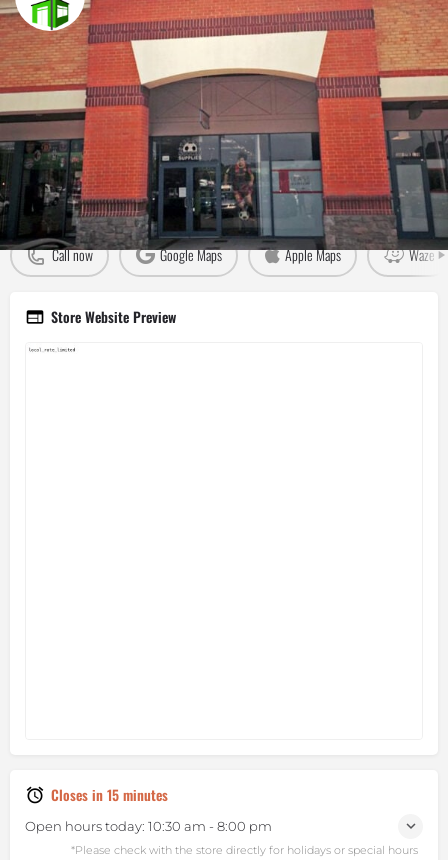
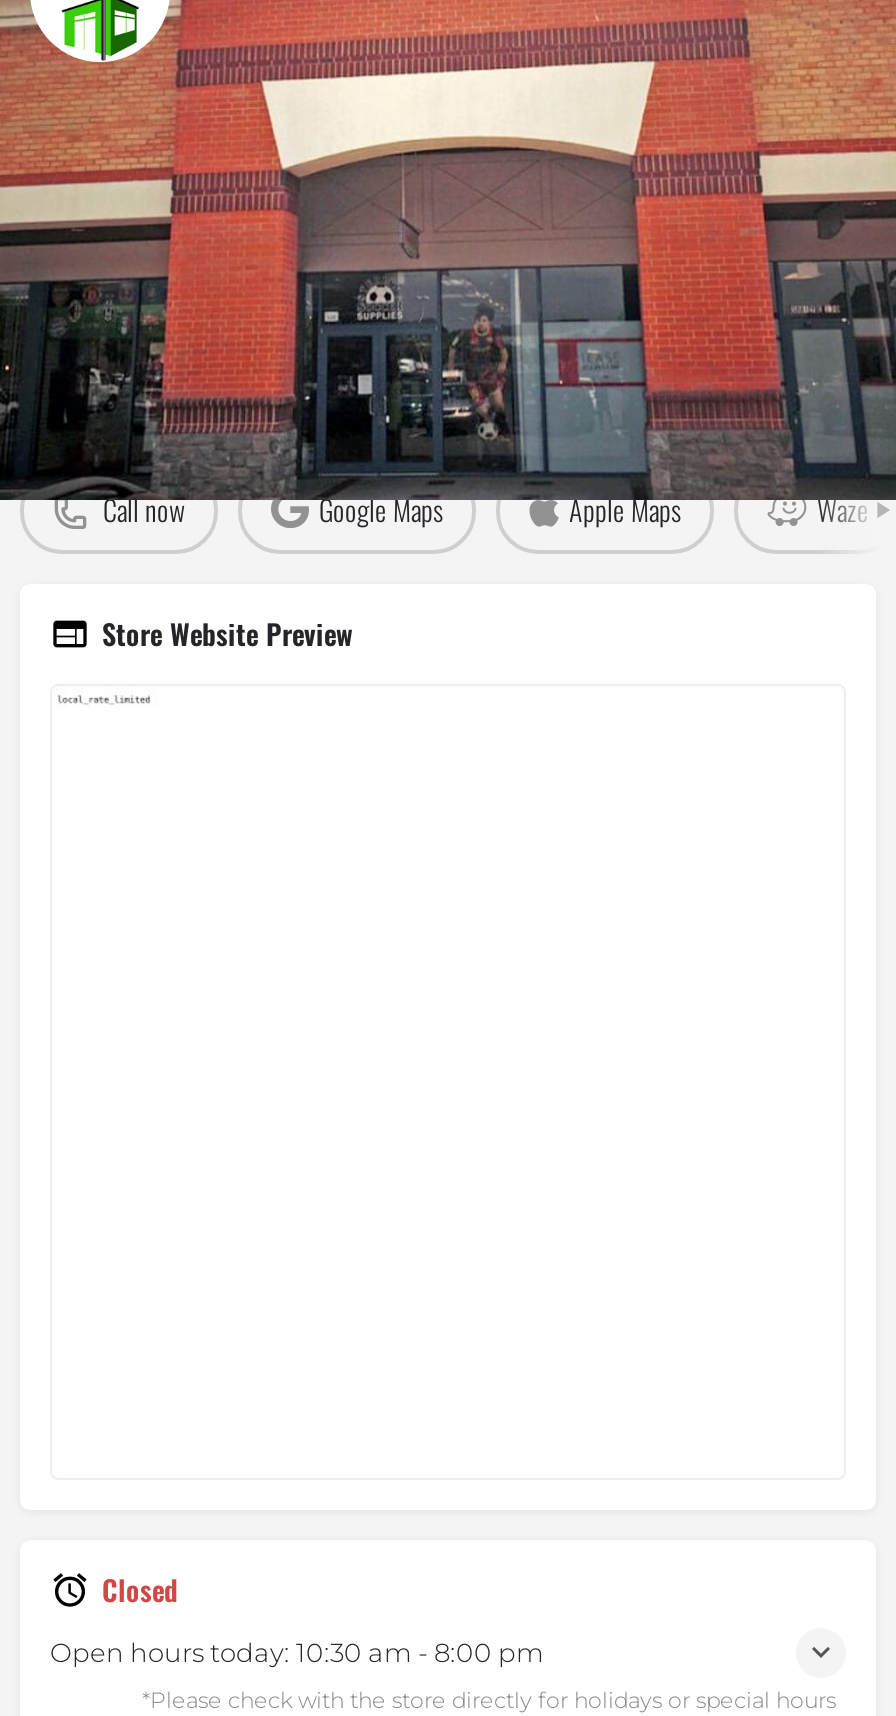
[51,784,168,805] Closes in 15 minutes -> [102,1568,178,1610] Closed

